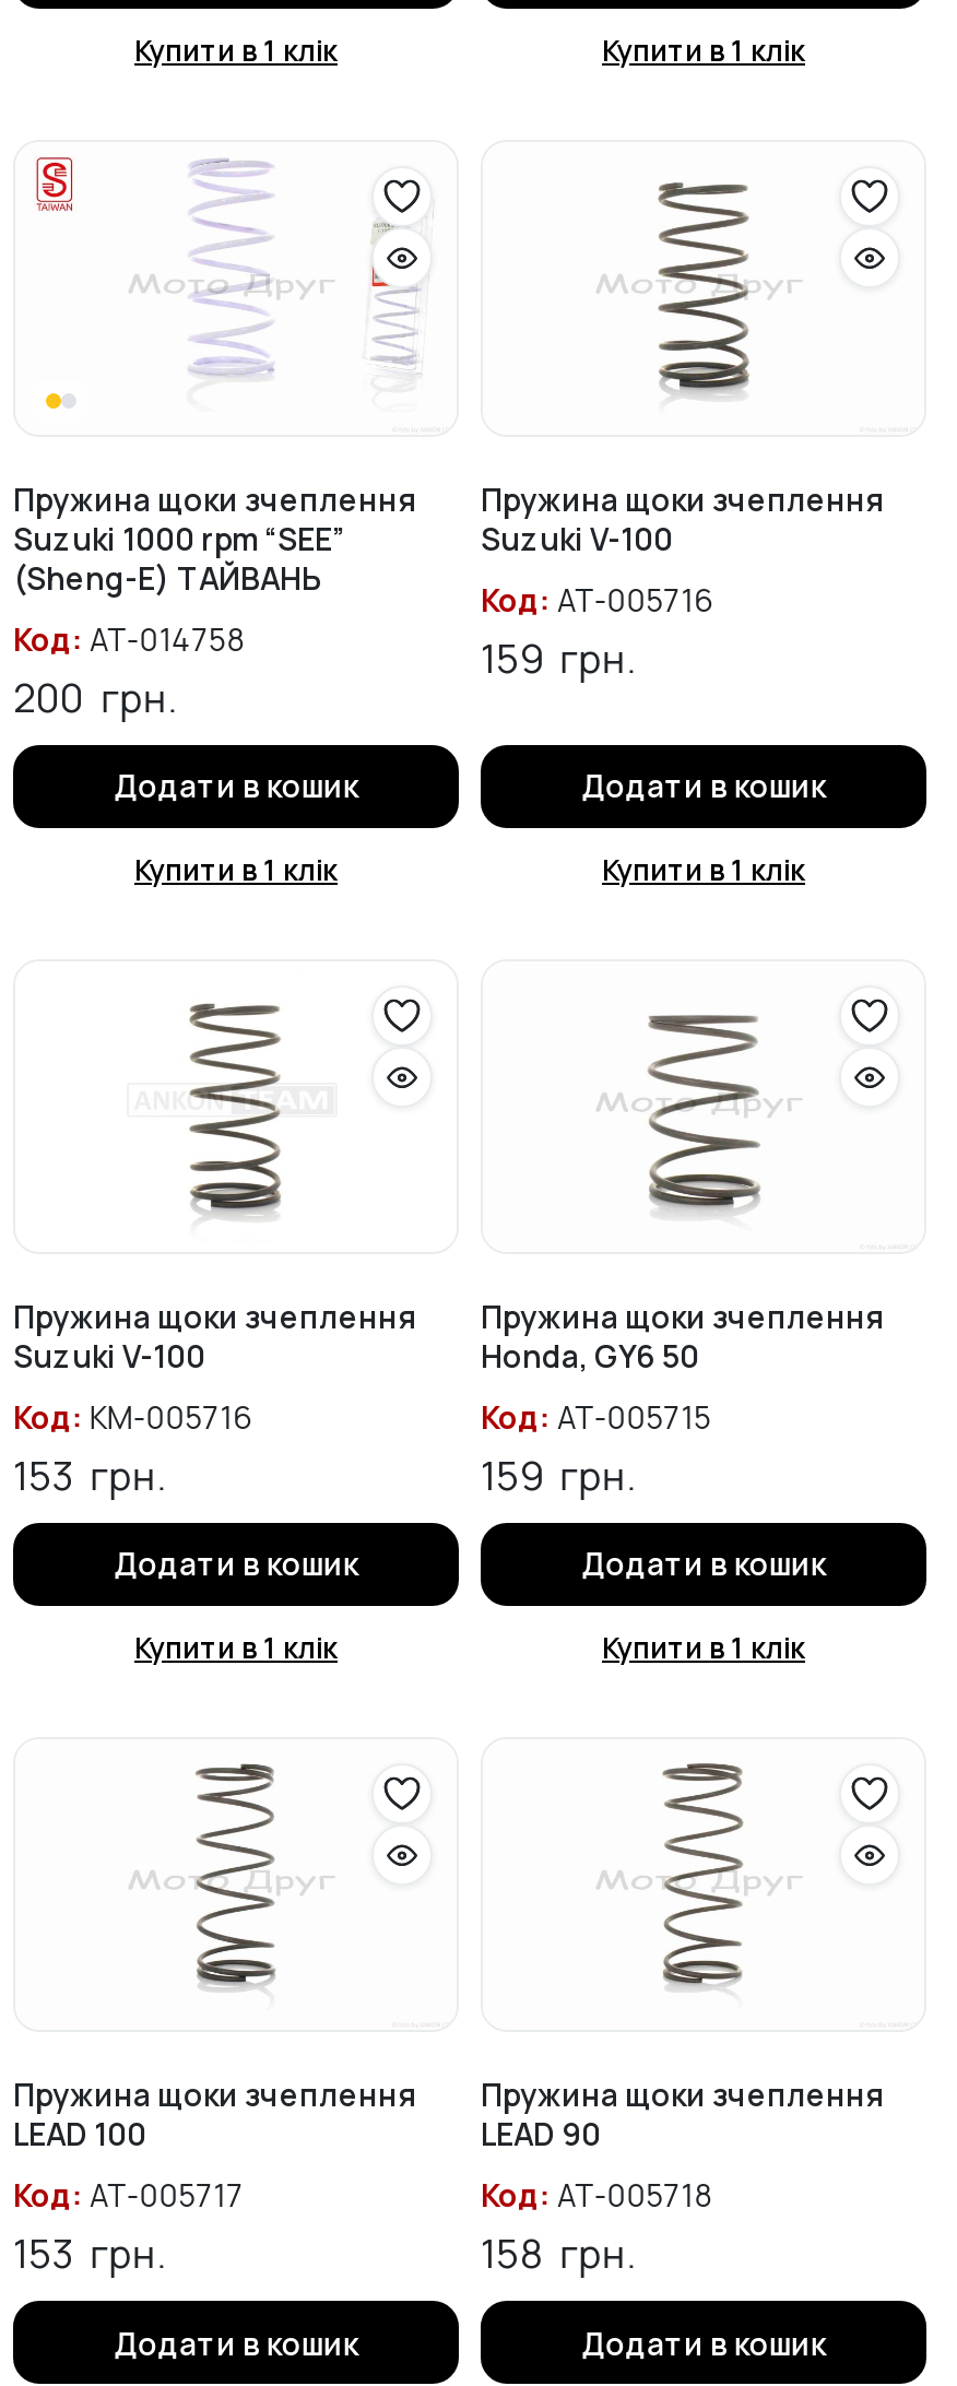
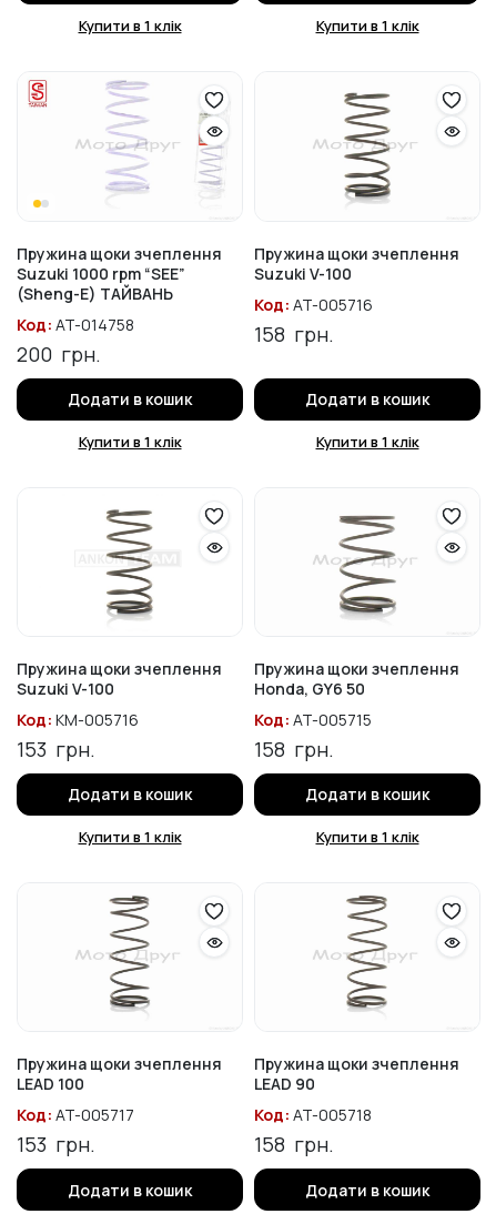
[481,630,638,683] 159 грн. -> [254,320,334,347] 158 грн.
[481,1448,638,1501] 159 грн. -> [254,736,334,762] 158 грн.

